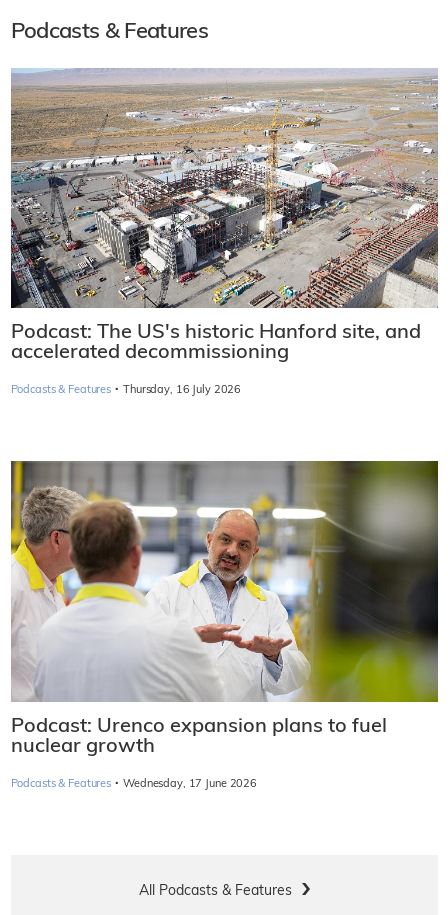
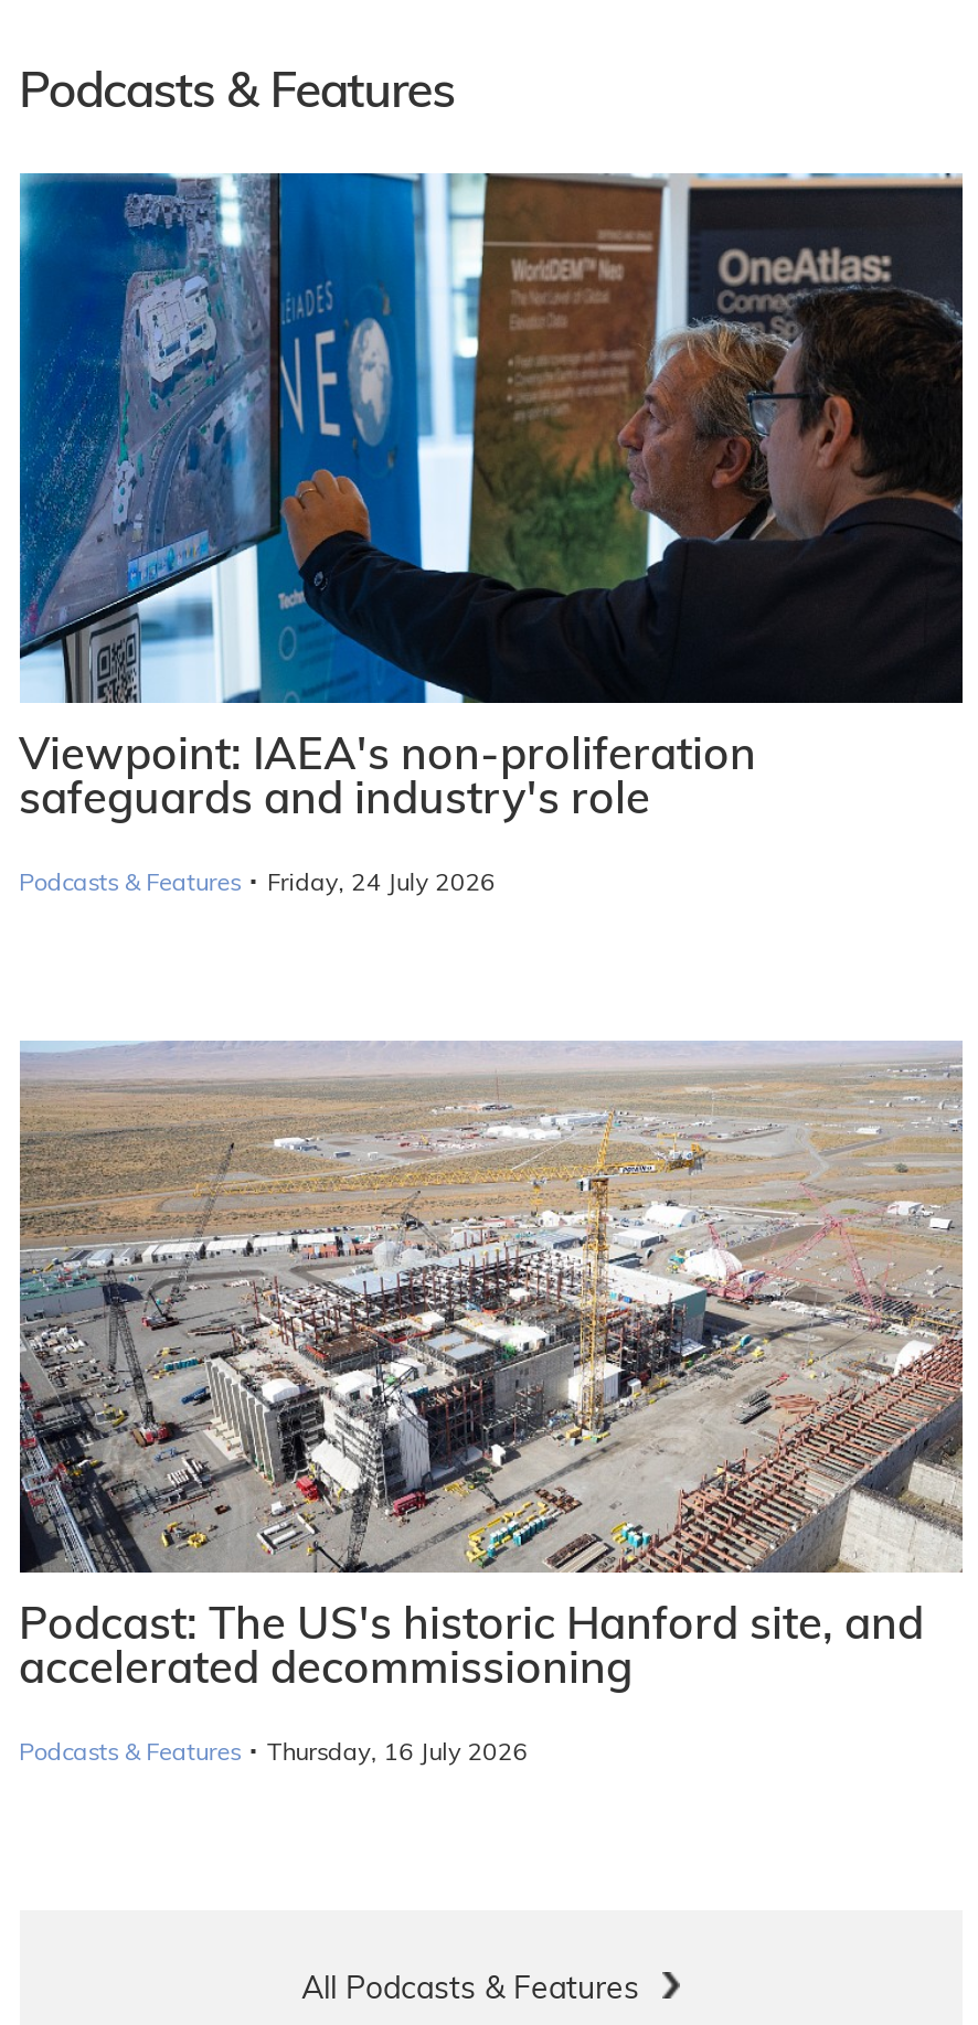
none -> [18,171,965,900] [image] | Viewpoint: IAEA's non-proliferation | safeguards and industry's role | Podcasts & Features · Friday, 24 July 2026
moved [9,67,440,397] -> [15,1038,967,1769]: [image] | Podcast: The US's historic Hanford site, and | accelerated decommissioning | Podcasts & Features · Thursday, 16 July 2026
[10,460,439,791] [image] | Podcast: Urenco expansion plans to fuel | nuclear growth | Podcasts & Features · Wednesday, 17 June 2026 -> none

